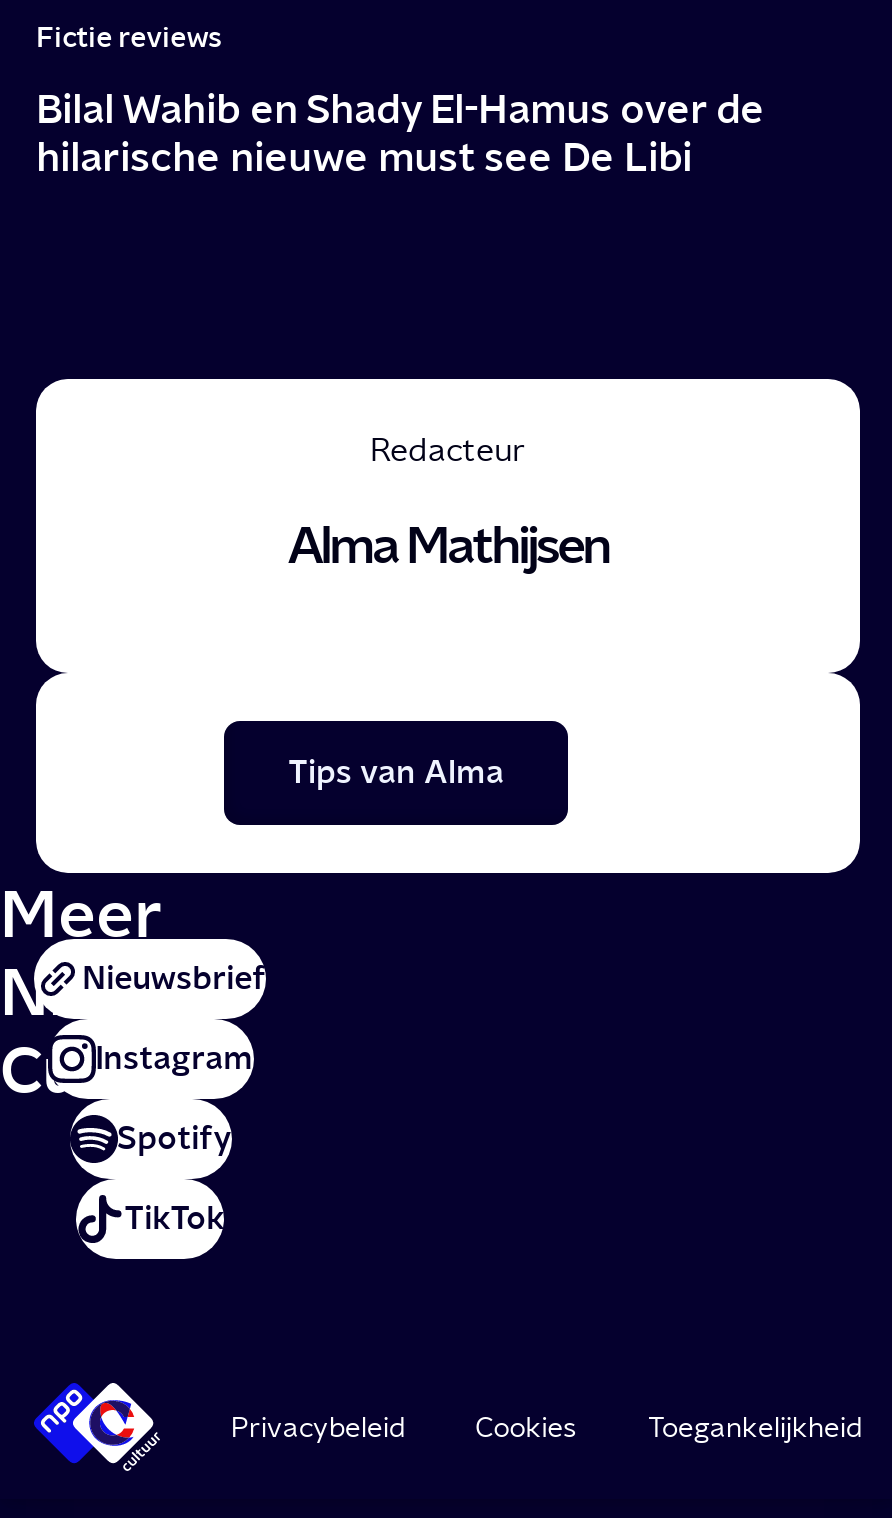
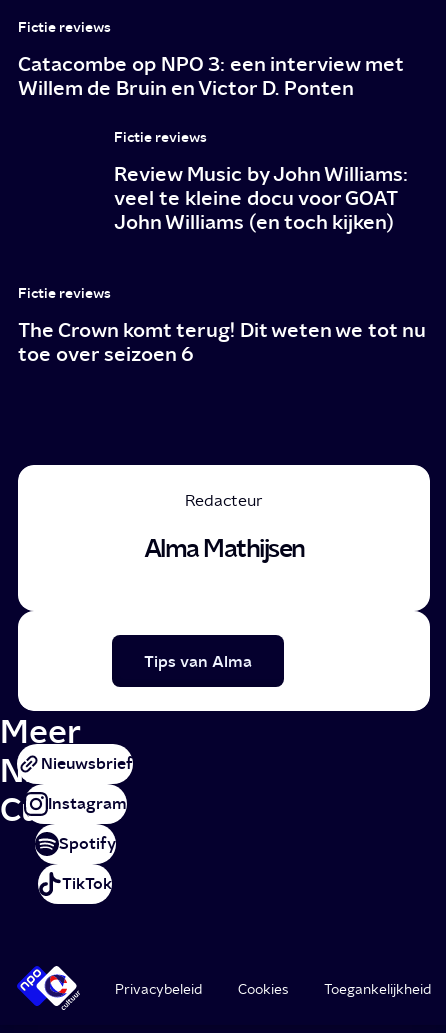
[36,83,764,181] Bilal Wahib en Shady El-Hamus over de | hilarische nieuwe must see De Libi -> [18,51,426,366] Catacombe op NPO 3: een interview met | Willem de Bruin en Victor D. Ponten | Fictie reviews | Review Music by John Williams: | veel te kleine docu voor GOAT | John Williams (en toch kijken) | Fictie reviews | The Crown komt terug! Dit weten we tot nu | toe over seizoen 6

